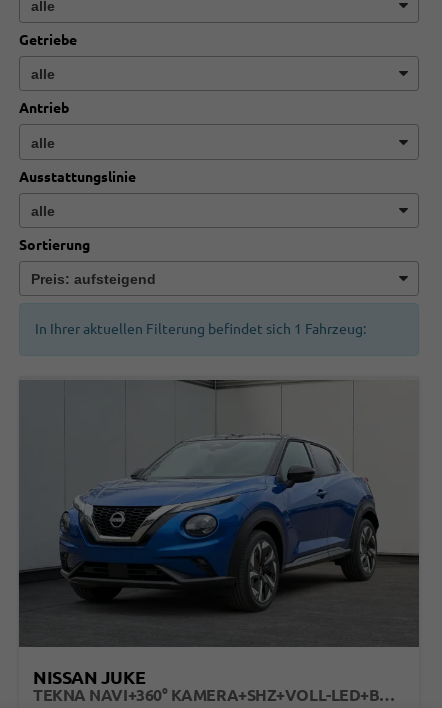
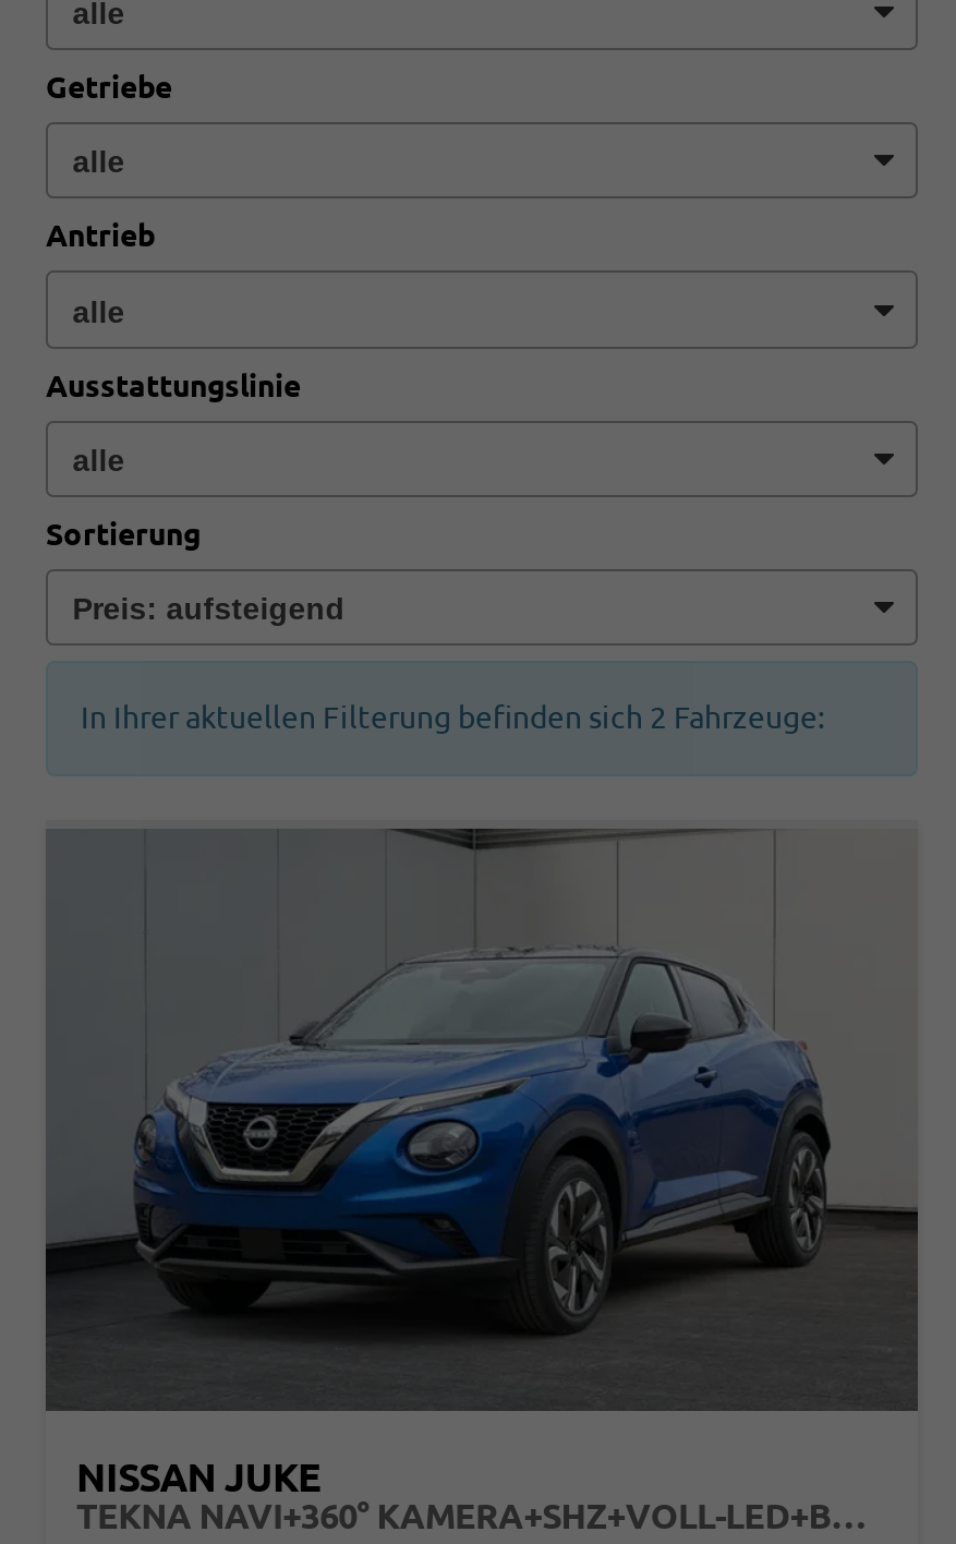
[35,321,366,337] In Ihrer aktuellen Filterung befindet sich 1 Fahrzeug: -> [81,701,824,736] In Ihrer aktuellen Filterung befinden sich 2 Fahrzeuge:

